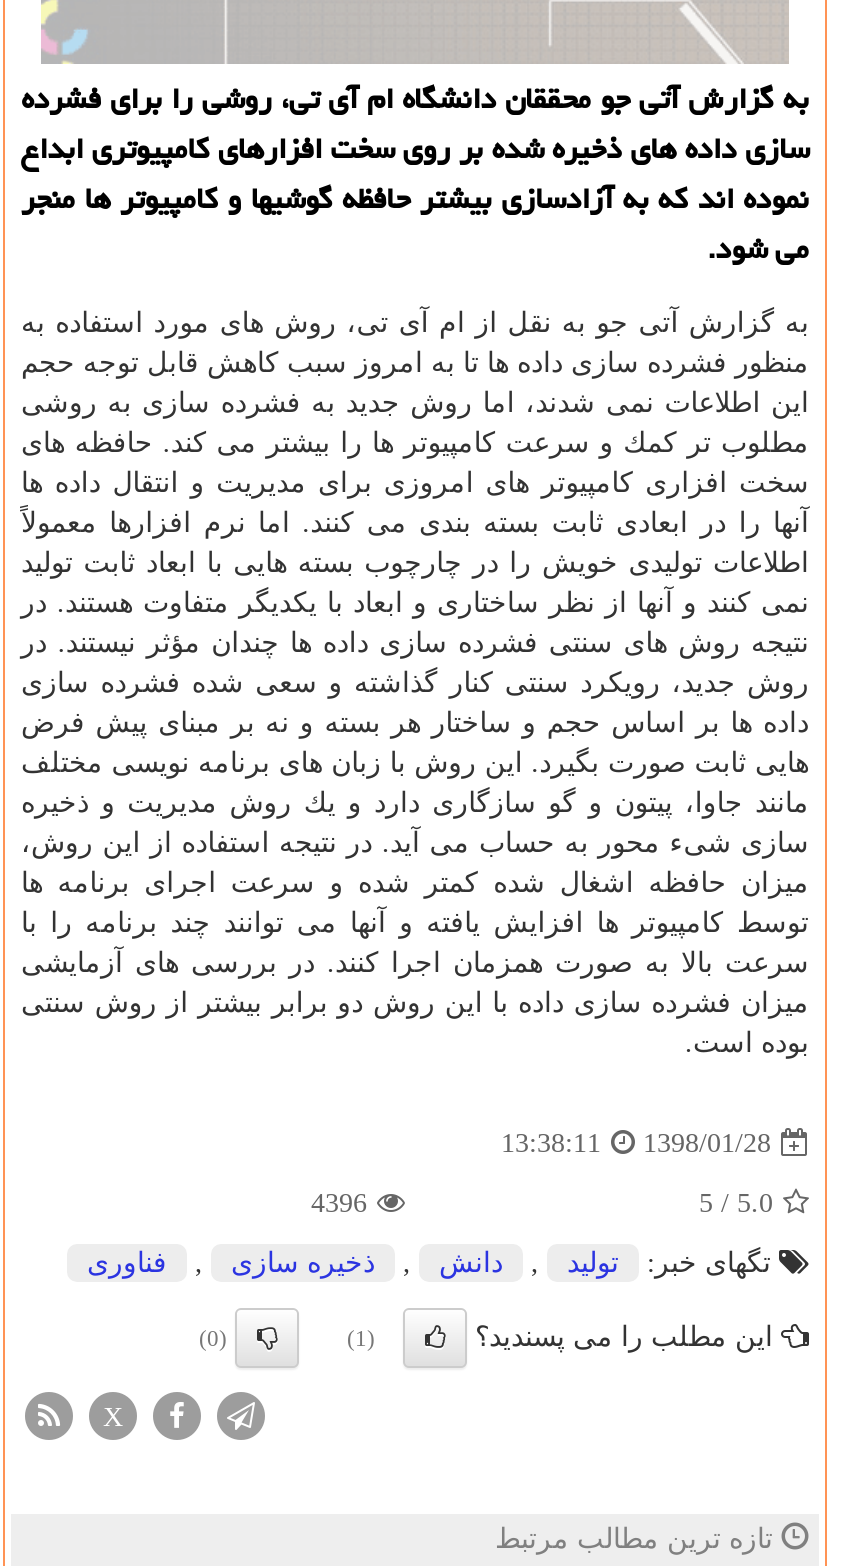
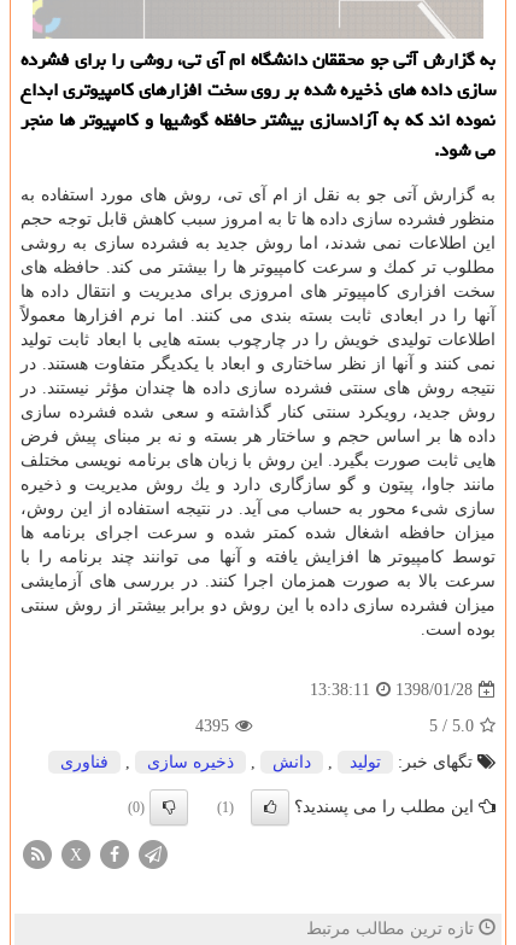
[311,1189,367,1219] 4396 -> [195,717,229,735] 4395

